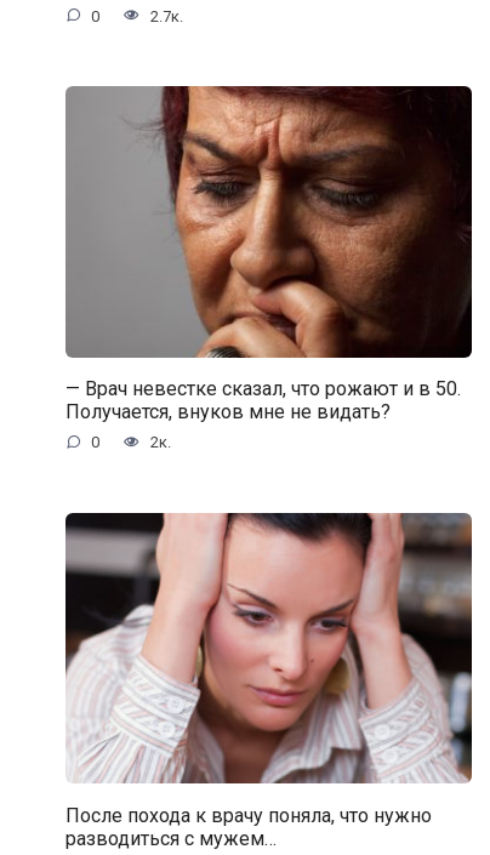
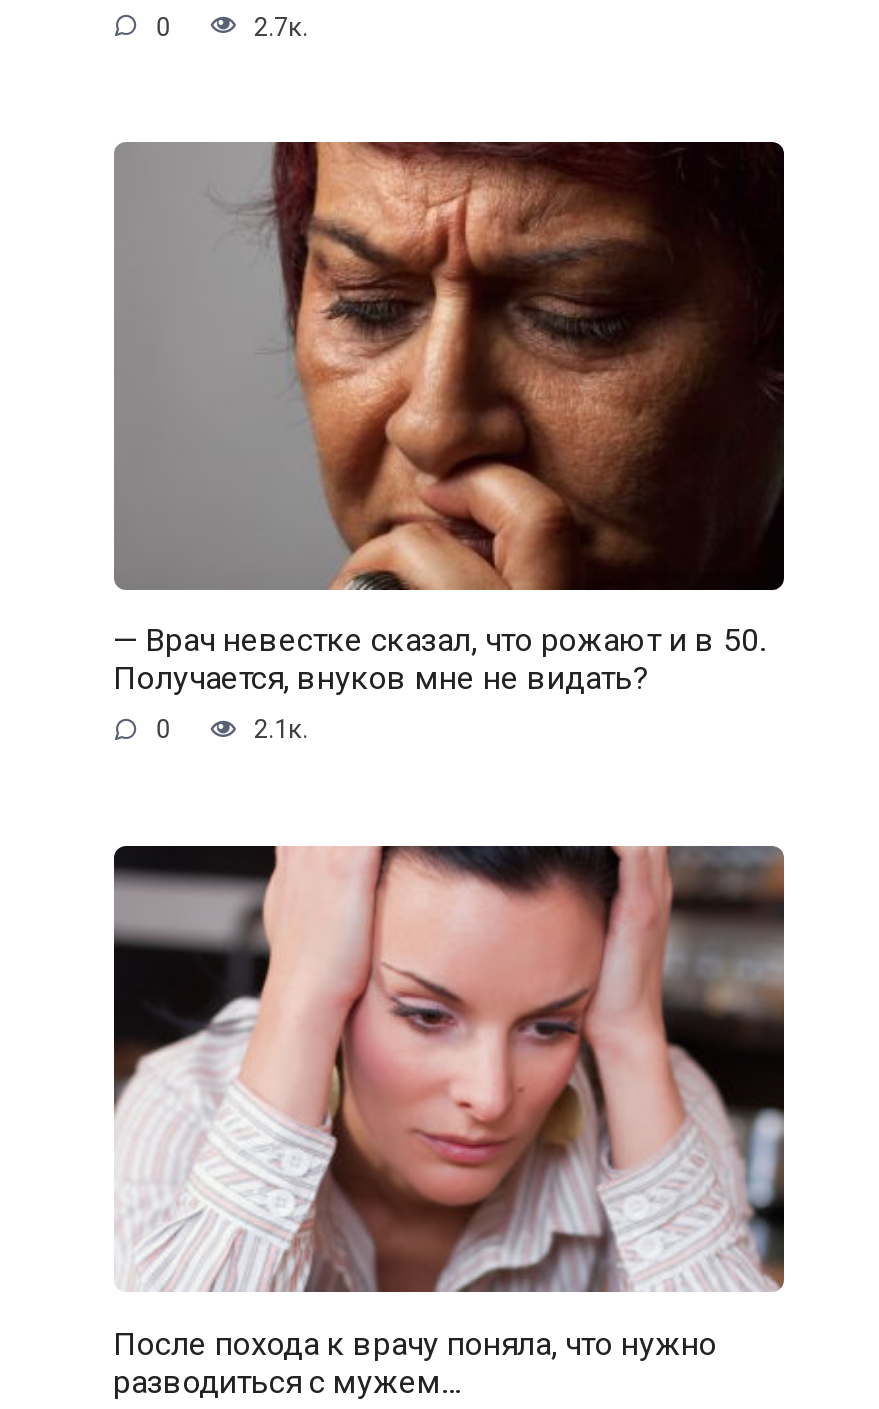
[150,433,171,451] 2к. -> [254,714,308,744] 2.1к.

